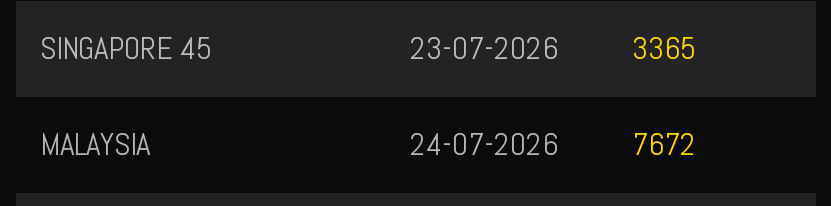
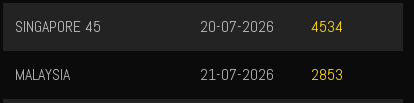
[410,29,558,69] 23-07-2026 -> [200,17,274,37] 20-07-2026
[632,30,696,70] 3365 -> [311,17,343,37] 4534
[410,125,558,165] 24-07-2026 -> [200,65,274,85] 21-07-2026
[632,126,696,166] 7672 -> [311,65,343,85] 2853

